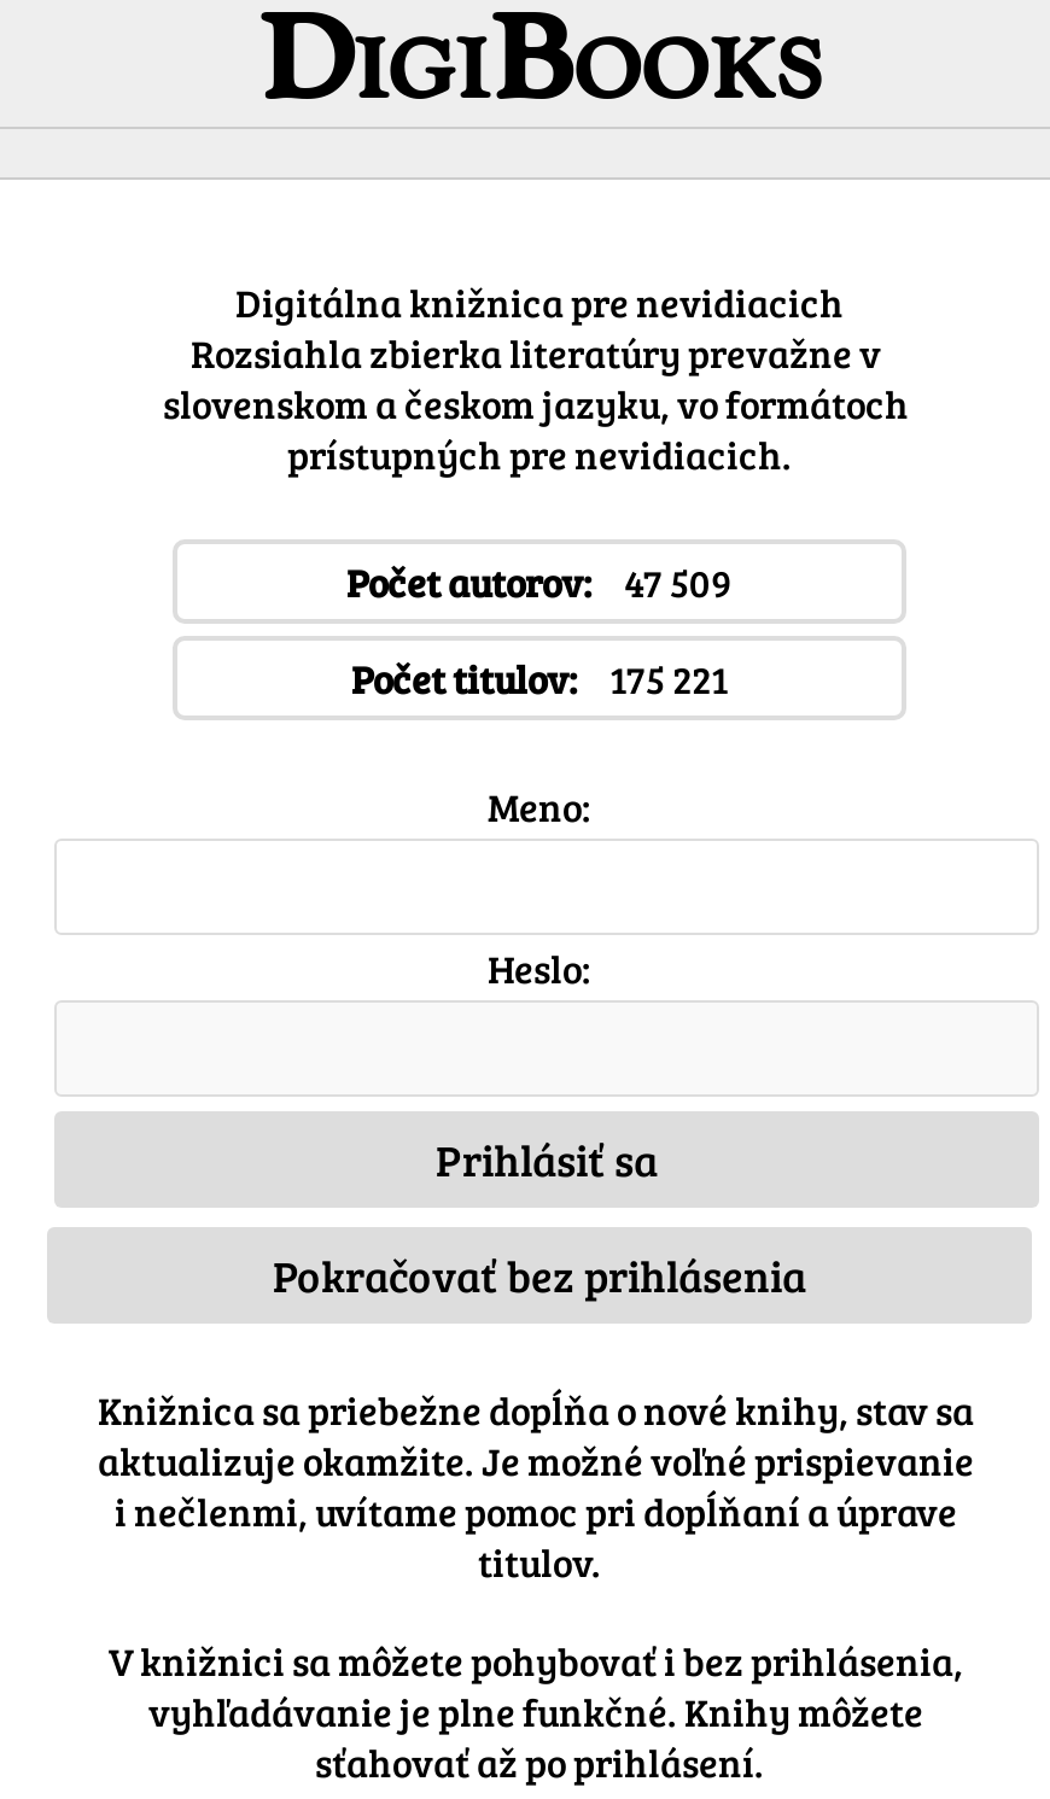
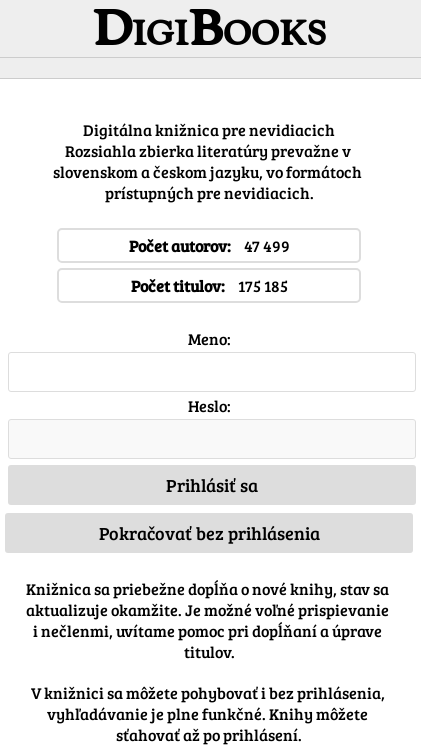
[346,556,733,607] Počet autorov: 47 509 -> [128,235,289,256] Počet autorov: 47 499
[351,653,728,703] Počet titulov: 175 221 -> [130,275,287,296] Počet titulov: 175 185

